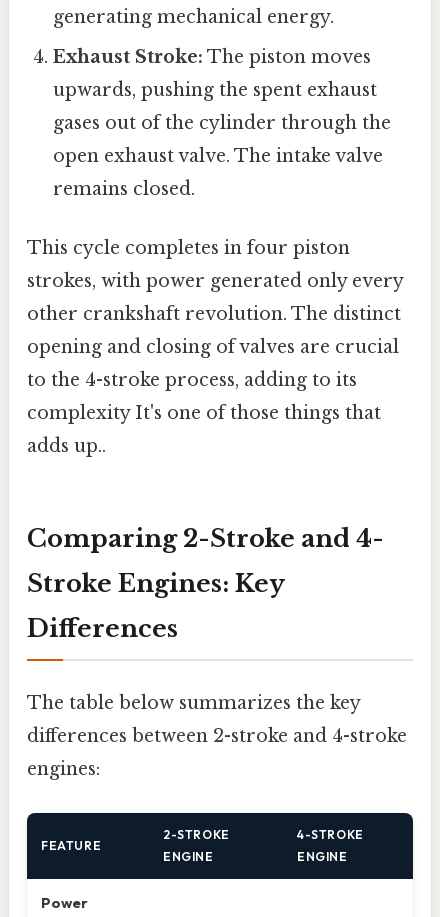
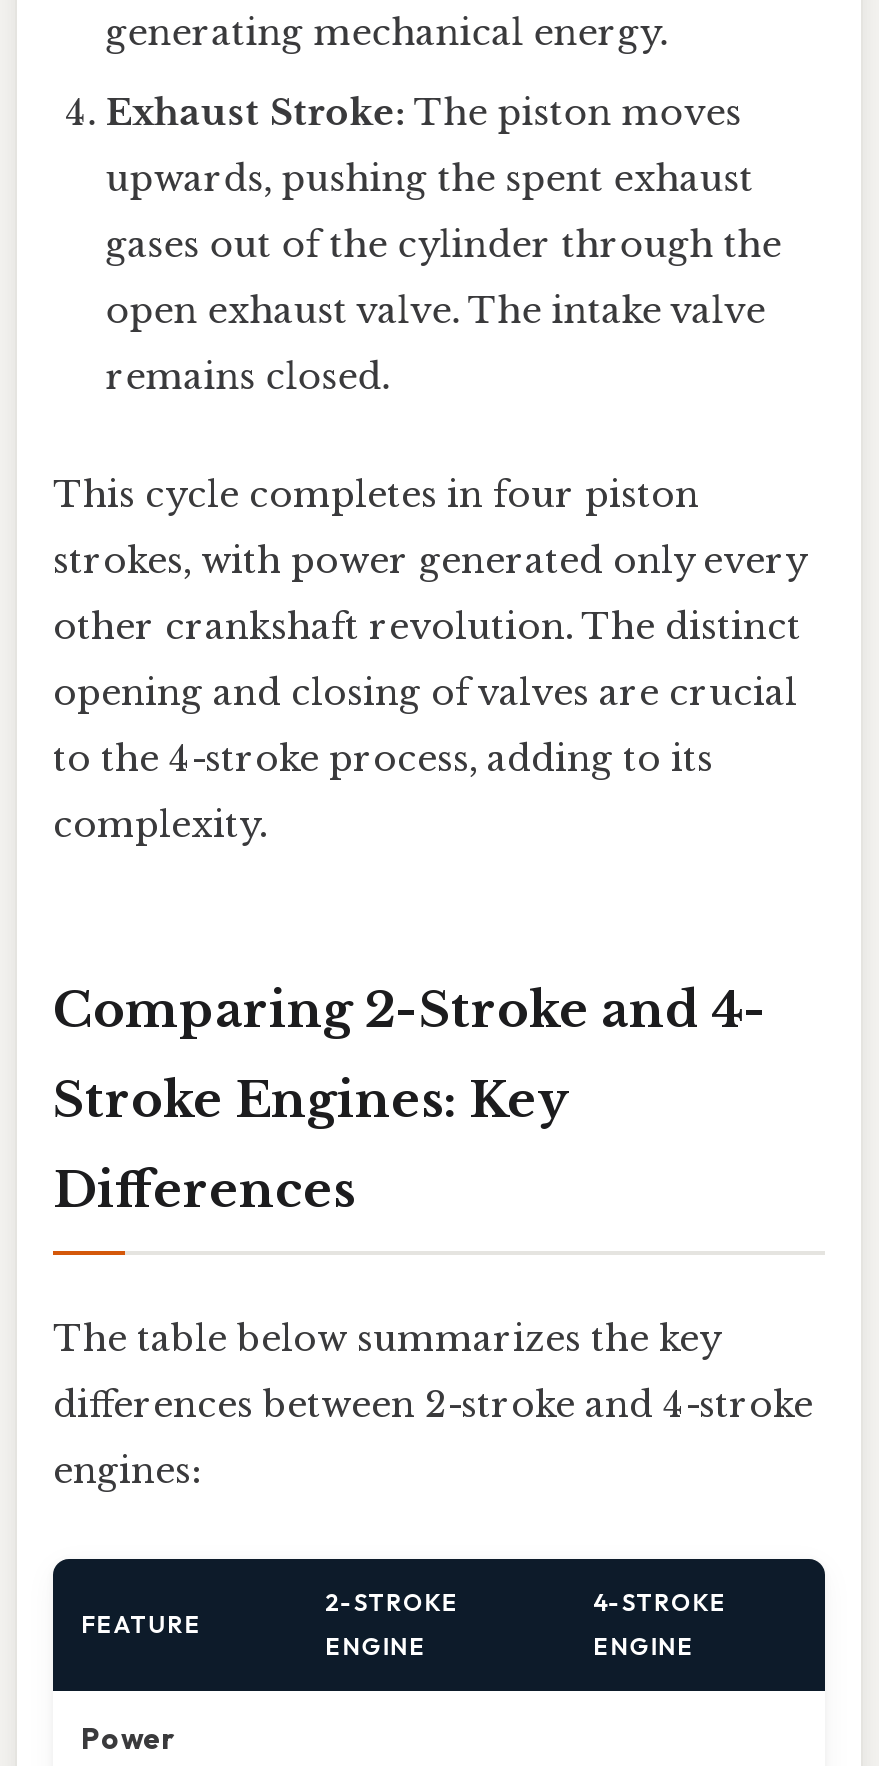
[27,402,381,457] complexity It's one of those things that | adds up.. -> [53,804,267,848] complexity.

